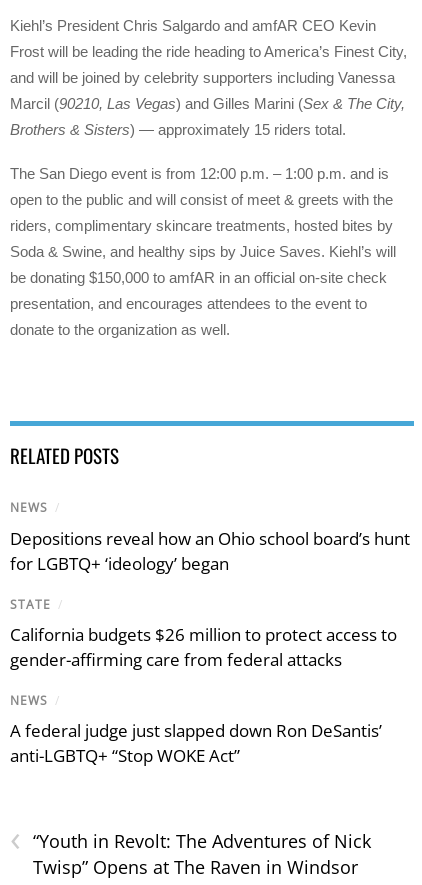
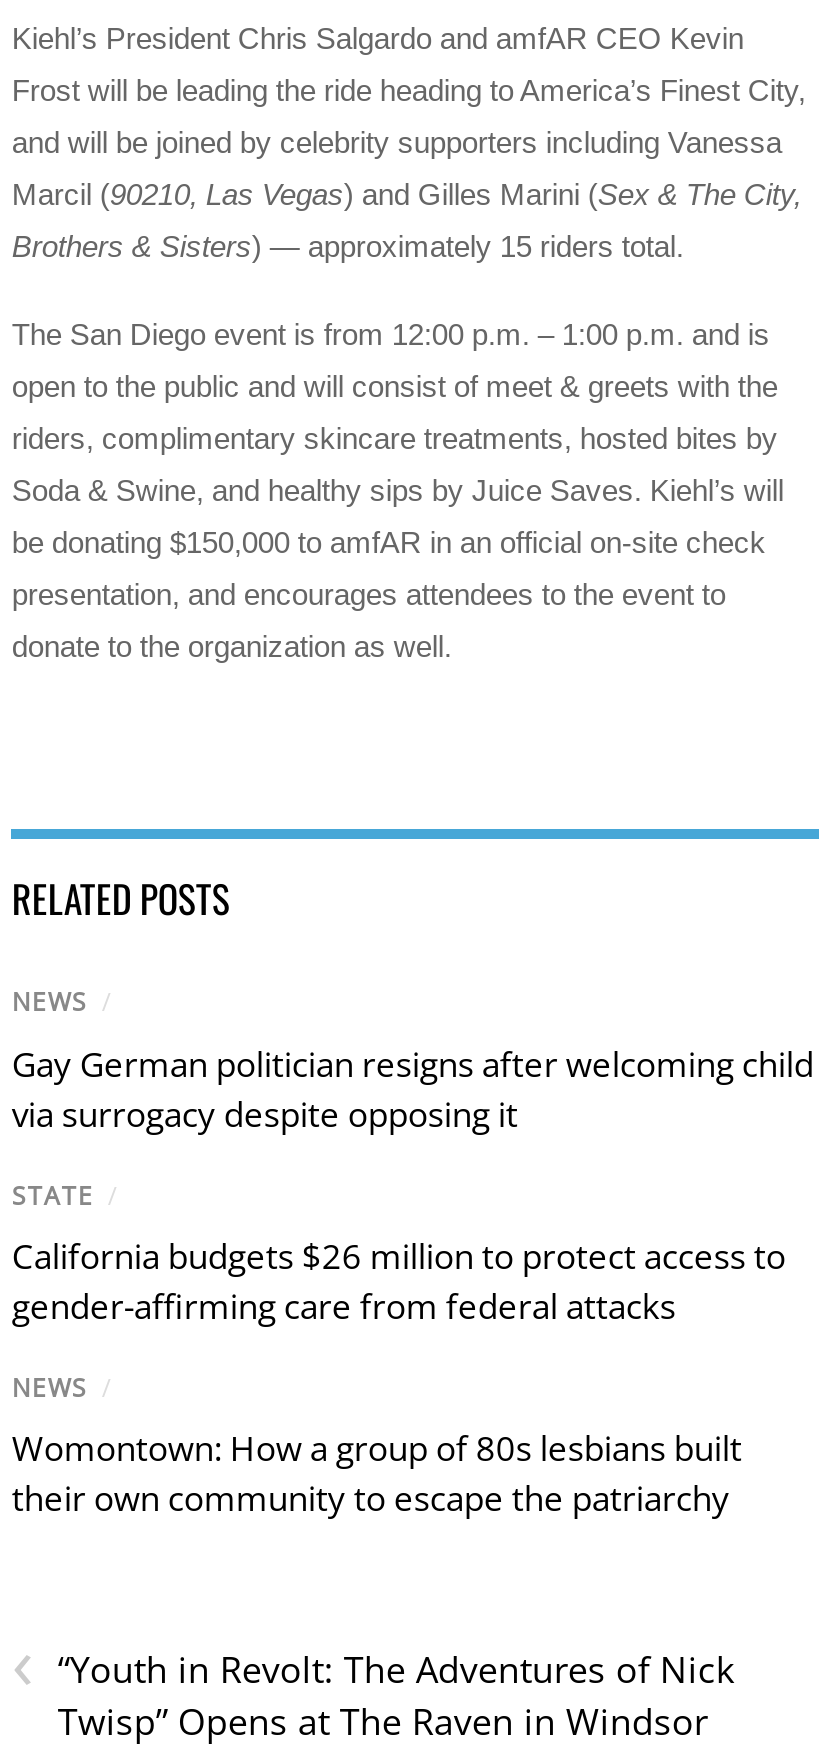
[10,526,410,574] Depositions reveal how an Ohio school board’s hunt | for LGBTQ+ ‘ideology’ began -> [12,1040,814,1136] Gay German politician resigns after welcoming child | via surrogacy despite opposing it
[10,719,382,767] A federal judge just slapped down Ron DeSantis’ | anti-LGBTQ+ “Stop WOKE Act” -> [12,1425,742,1521] Womontown: How a group of 80s lesbians built | their own community to escape the patriarchy

